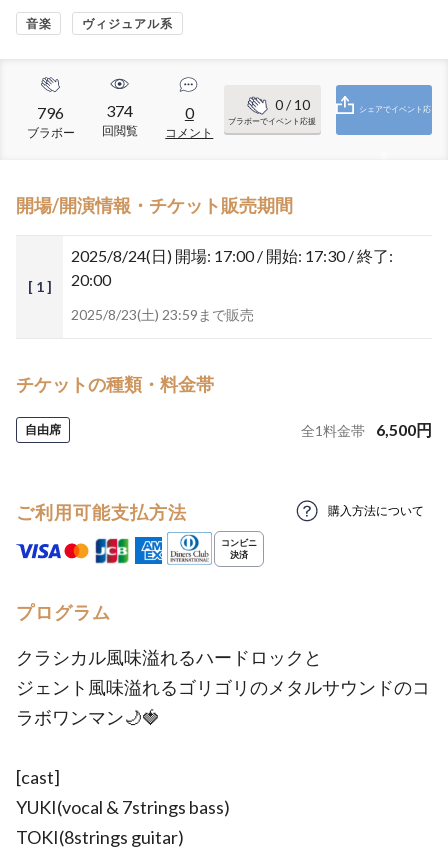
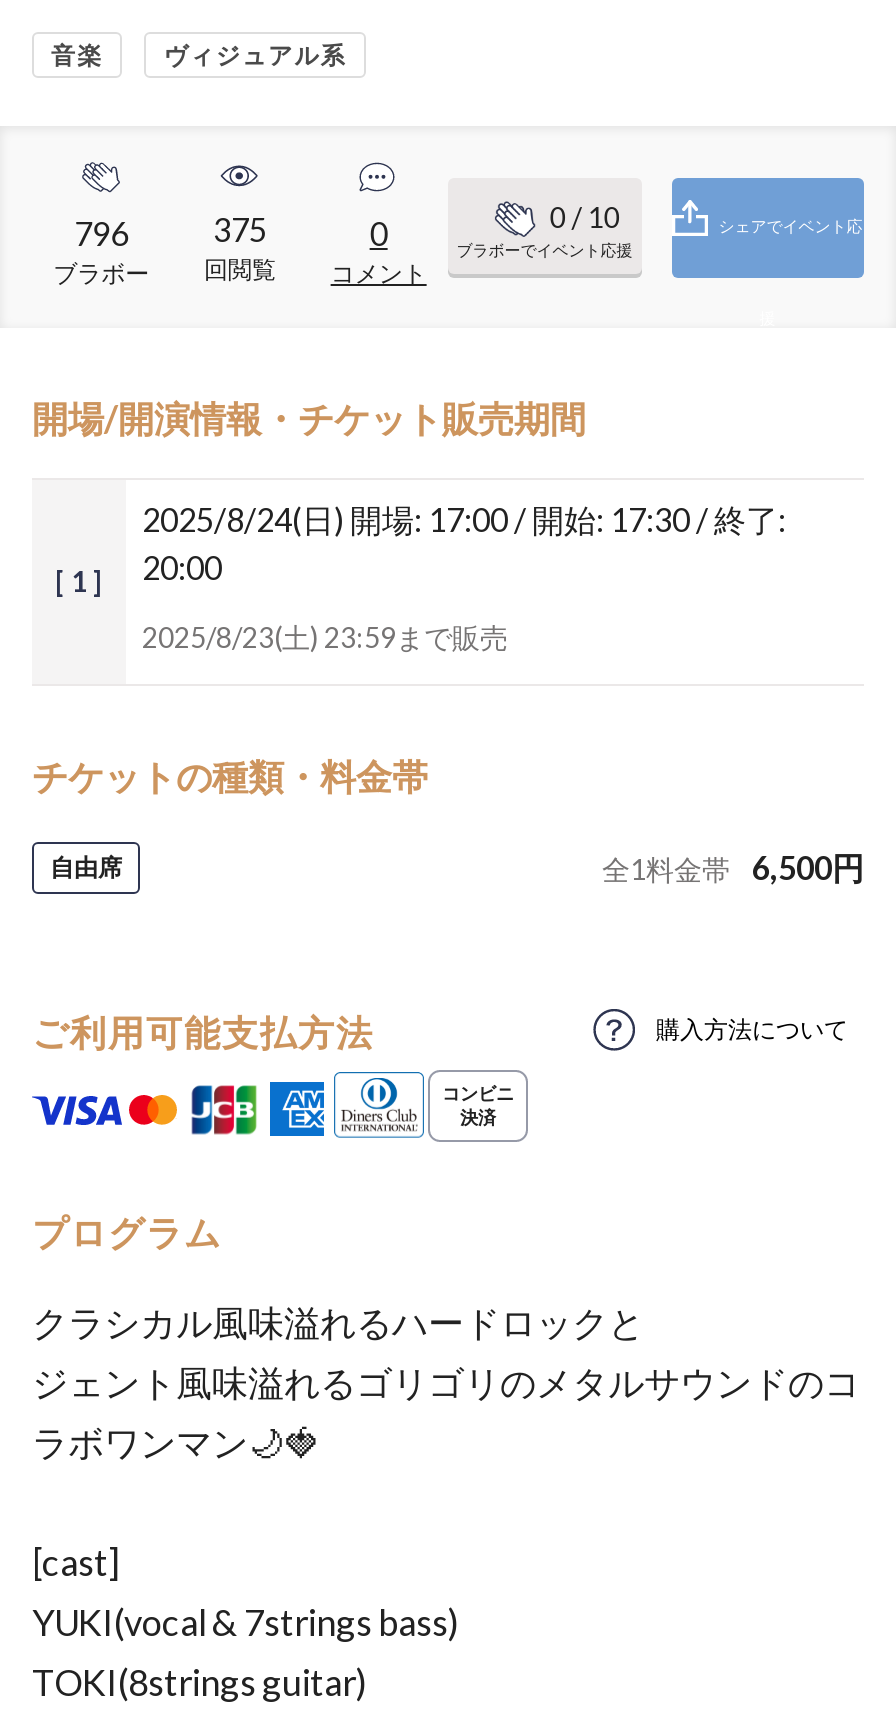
[106,101,133,120] 374 -> [213,210,267,248] 375

